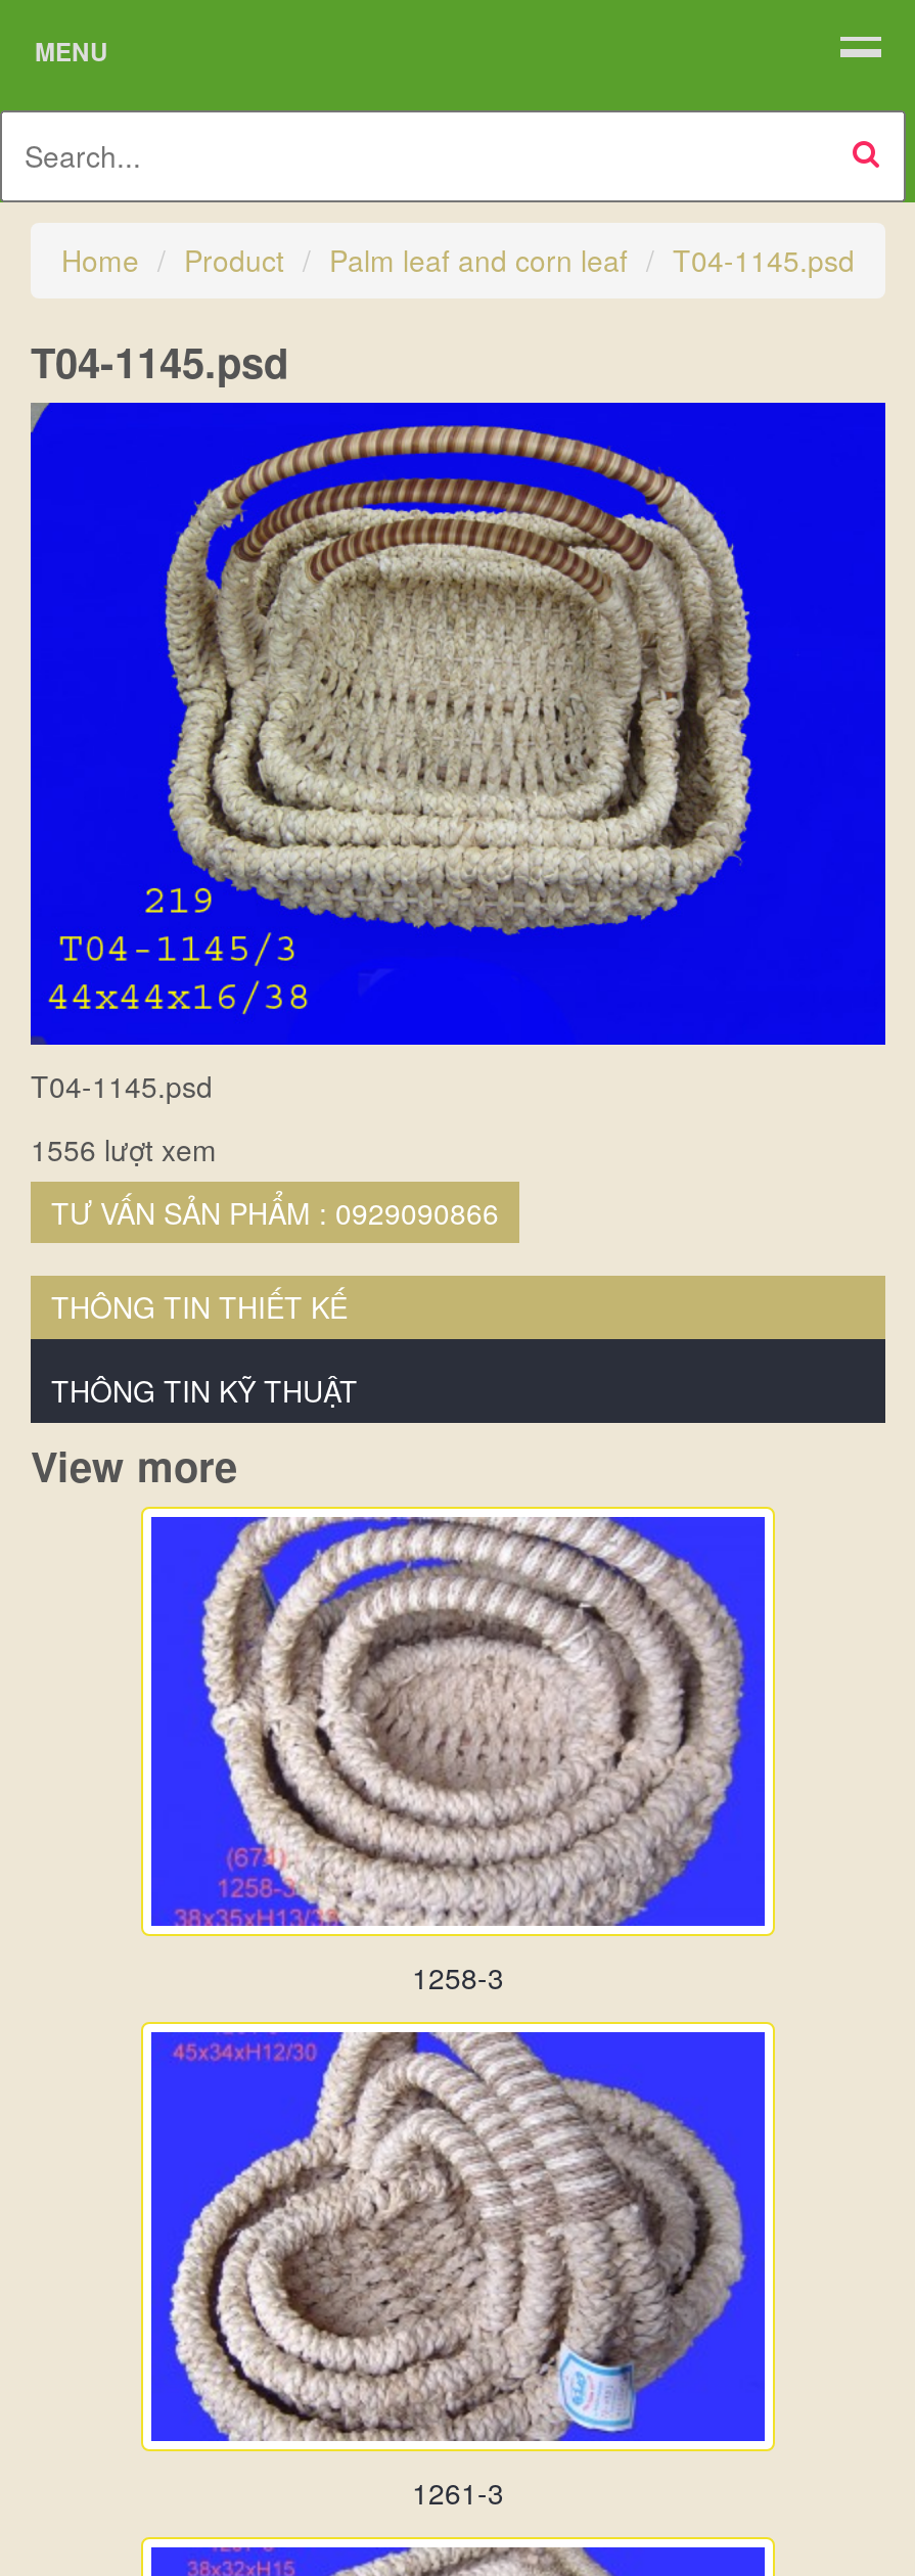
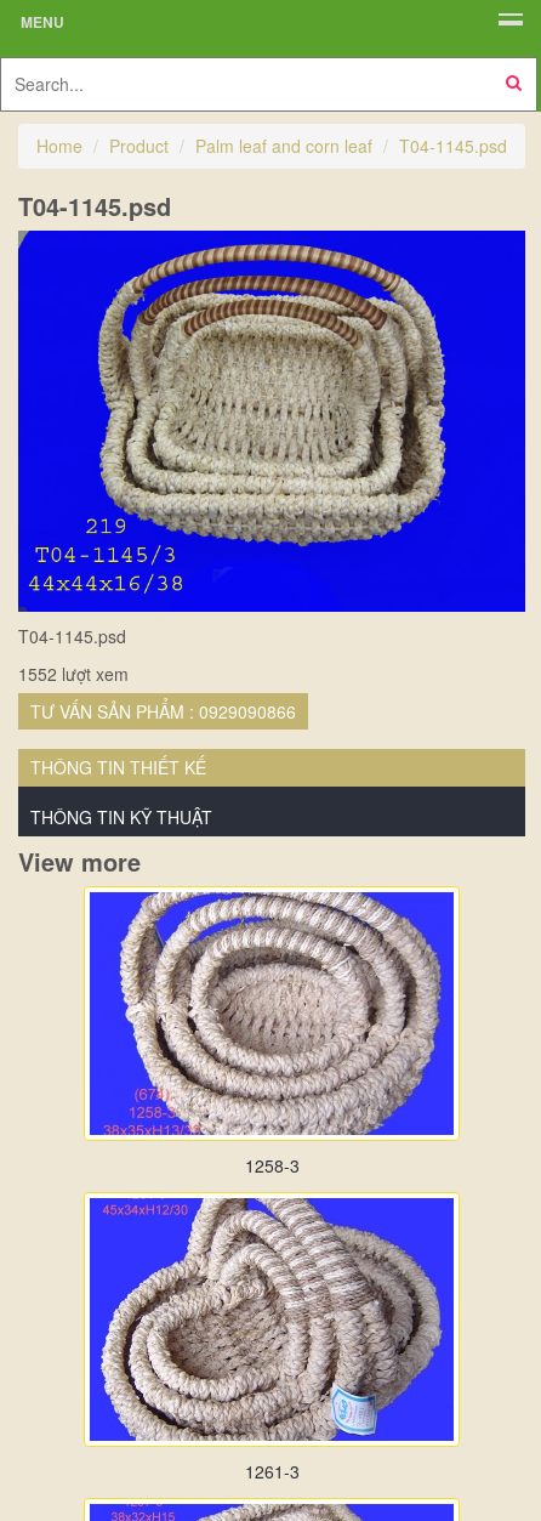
[31,1128,217,1169] 1556 lượt xem -> [18,661,129,686] 1552 lượt xem

